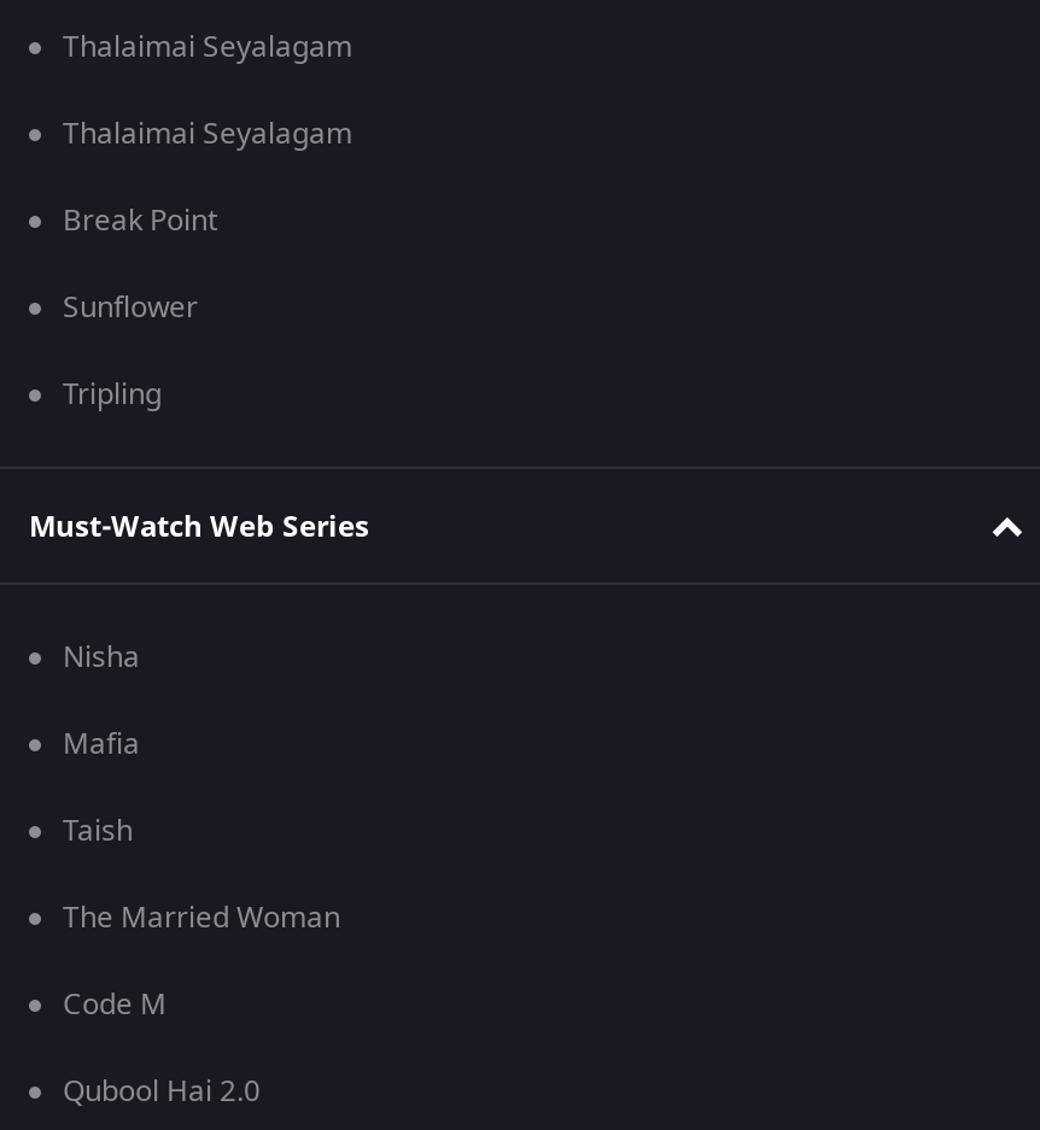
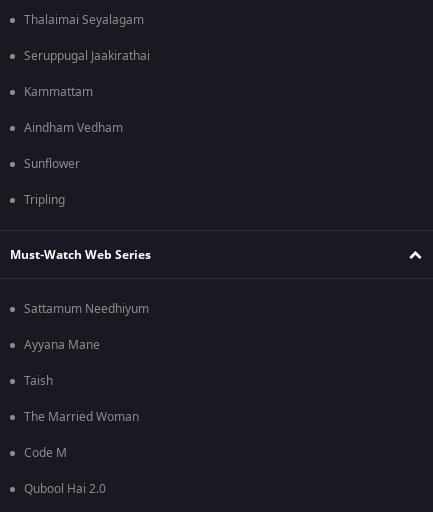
[63,113,352,243] Thalaimai Seyalagam | Break Point -> [24,47,150,137] Seruppugal Jaakirathai | Kammattam | Aindham Vedham
[63,636,140,680] Nisha -> [24,300,149,318] Sattamum Needhiyum
[63,723,140,767] Mafia -> [24,336,100,354] Ayyana Mane

